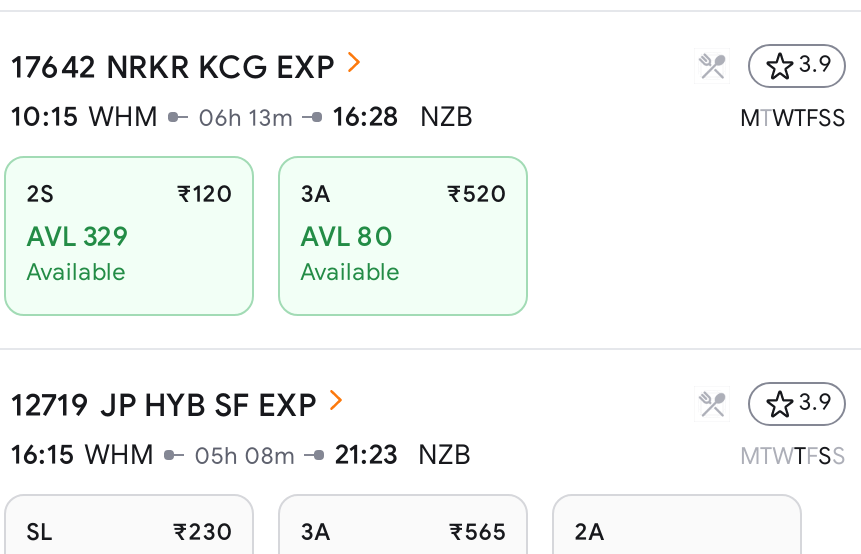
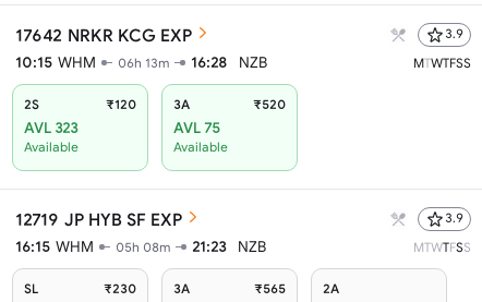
[26,221,128,253] AVL 329 -> [24,119,79,137] AVL 323
[300,221,394,253] AVL 80 -> [173,119,220,137] AVL 75

